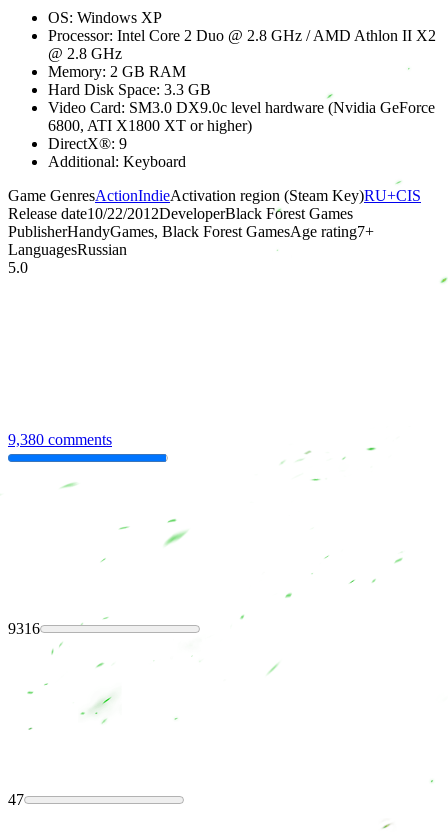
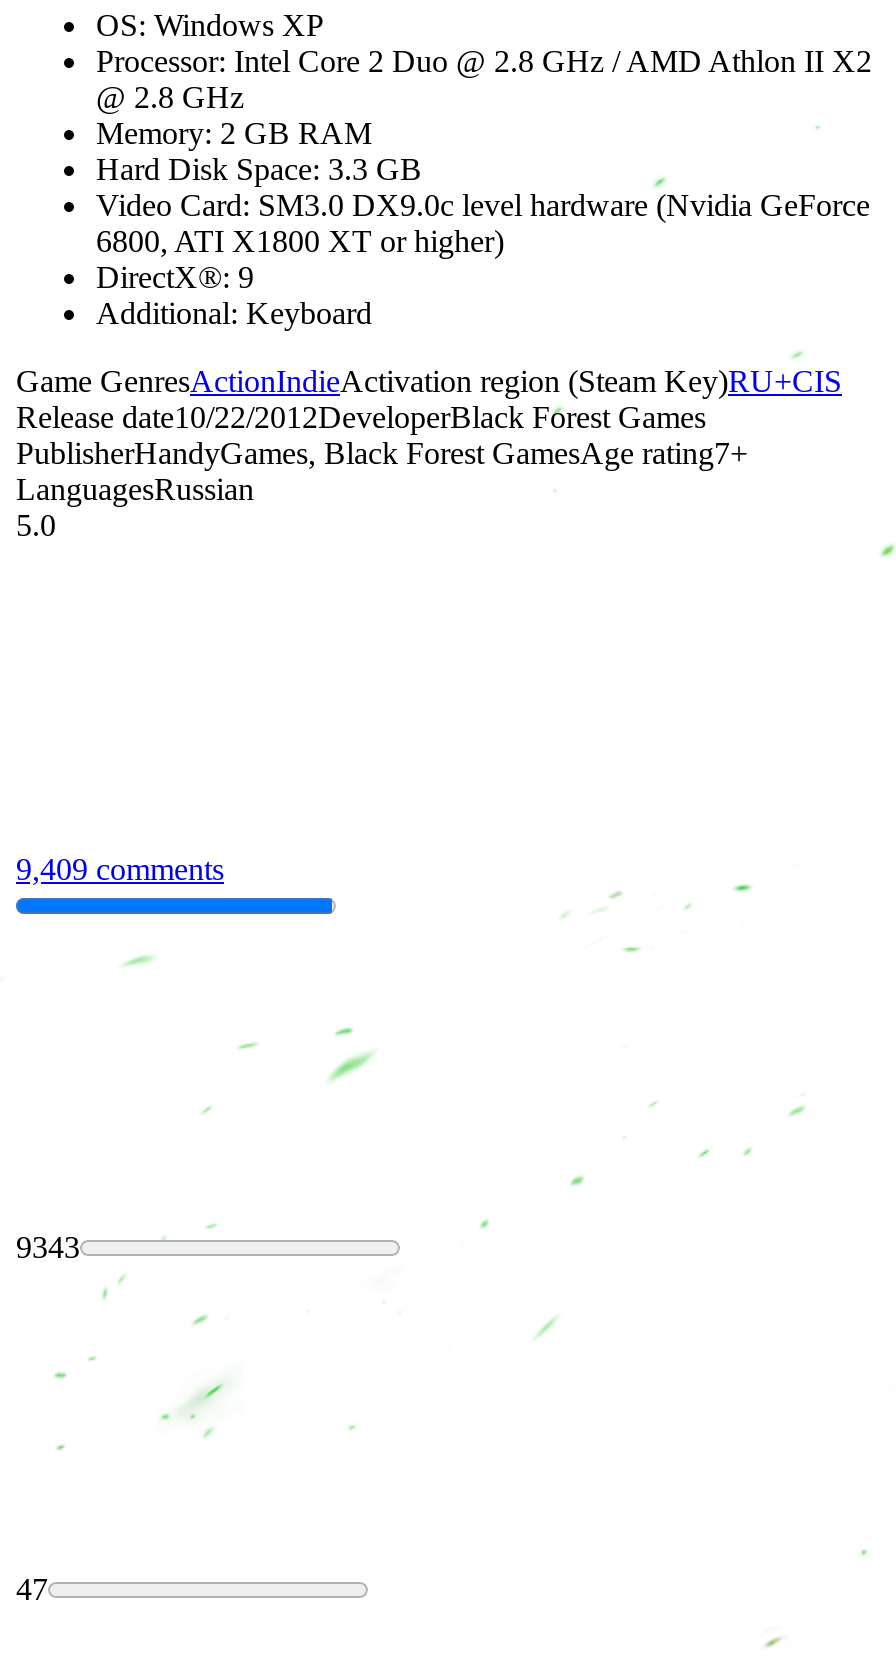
[8,431,112,448] 9,380 comments -> [16,851,224,885] 9,409 comments
[8,620,40,637] 9316 -> [16,1230,80,1264] 9343

